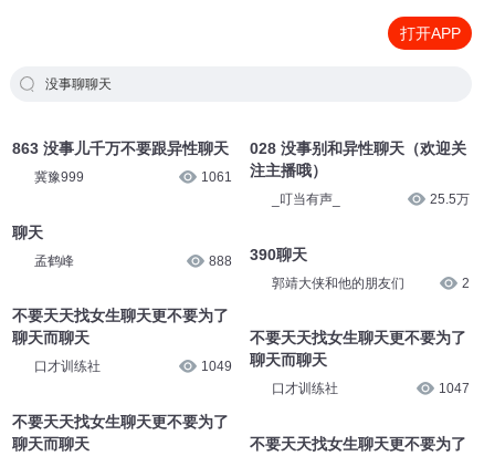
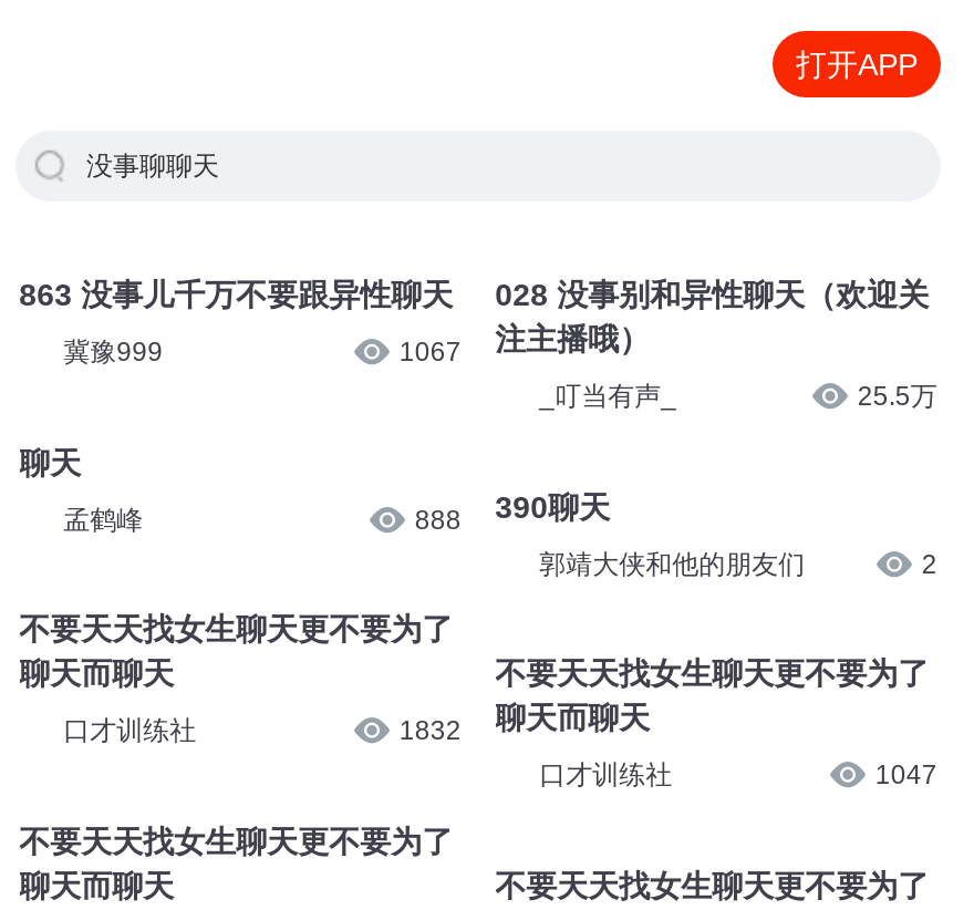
[202,162,327,185] 1061 注主播哦） -> [399,321,650,368] 1067 注主播哦）
[202,351,327,374] 1049 聊天而聊天 -> [399,700,650,747] 1832 聊天而聊天

